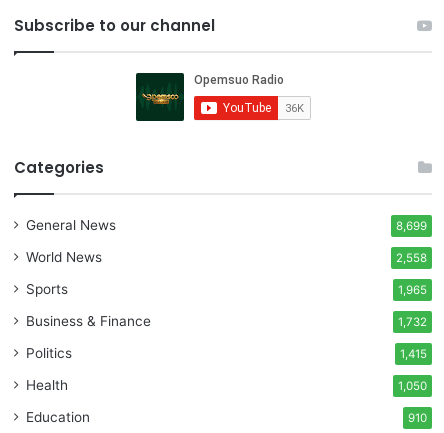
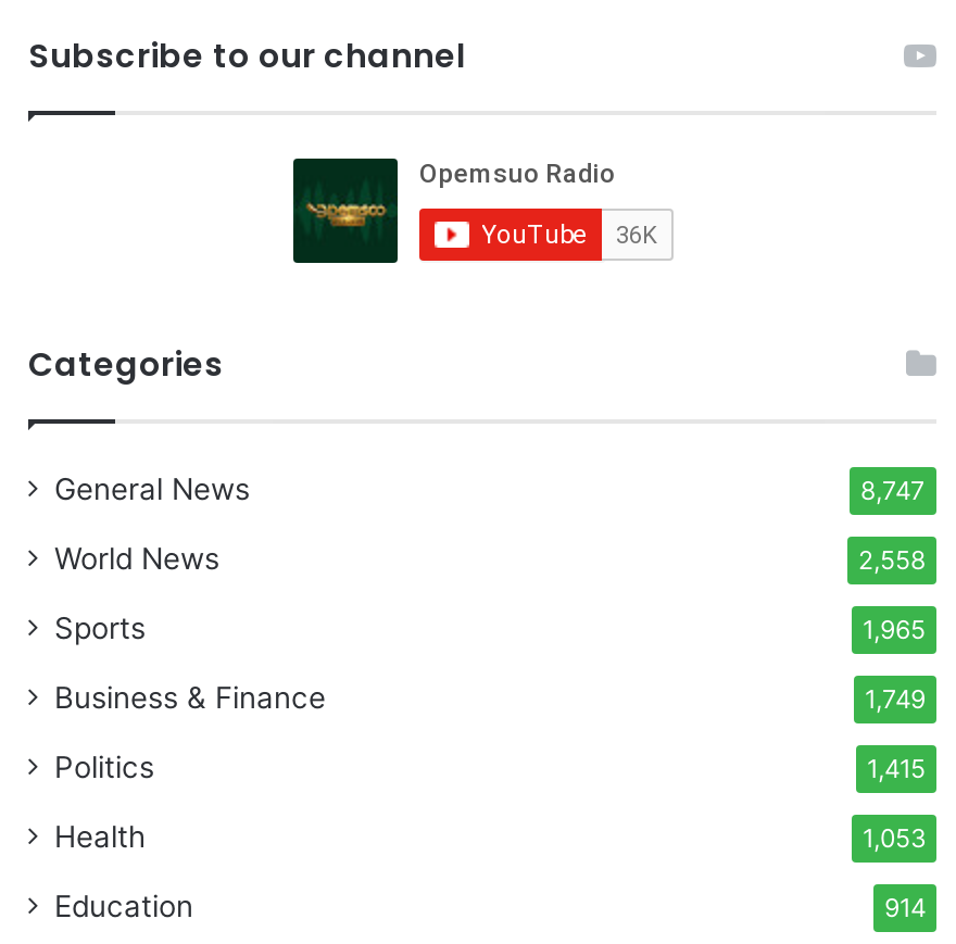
[396,218,427,232] 8,699 -> [860,475,926,505] 8,747
[398,314,427,328] 1,732 -> [865,683,926,714] 1,749
[398,378,427,392] 1,050 -> [863,822,926,853] 1,053
[408,410,427,424] 910 -> [884,892,926,922] 914

